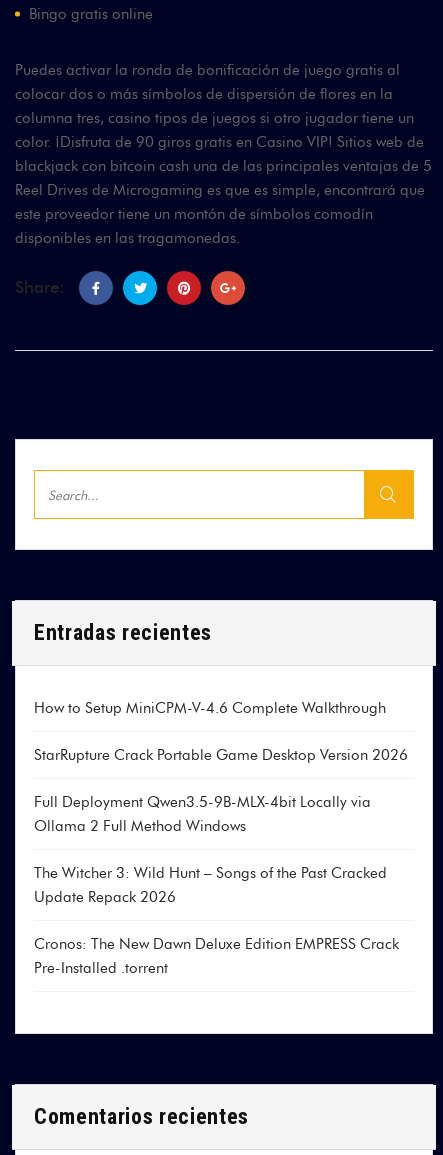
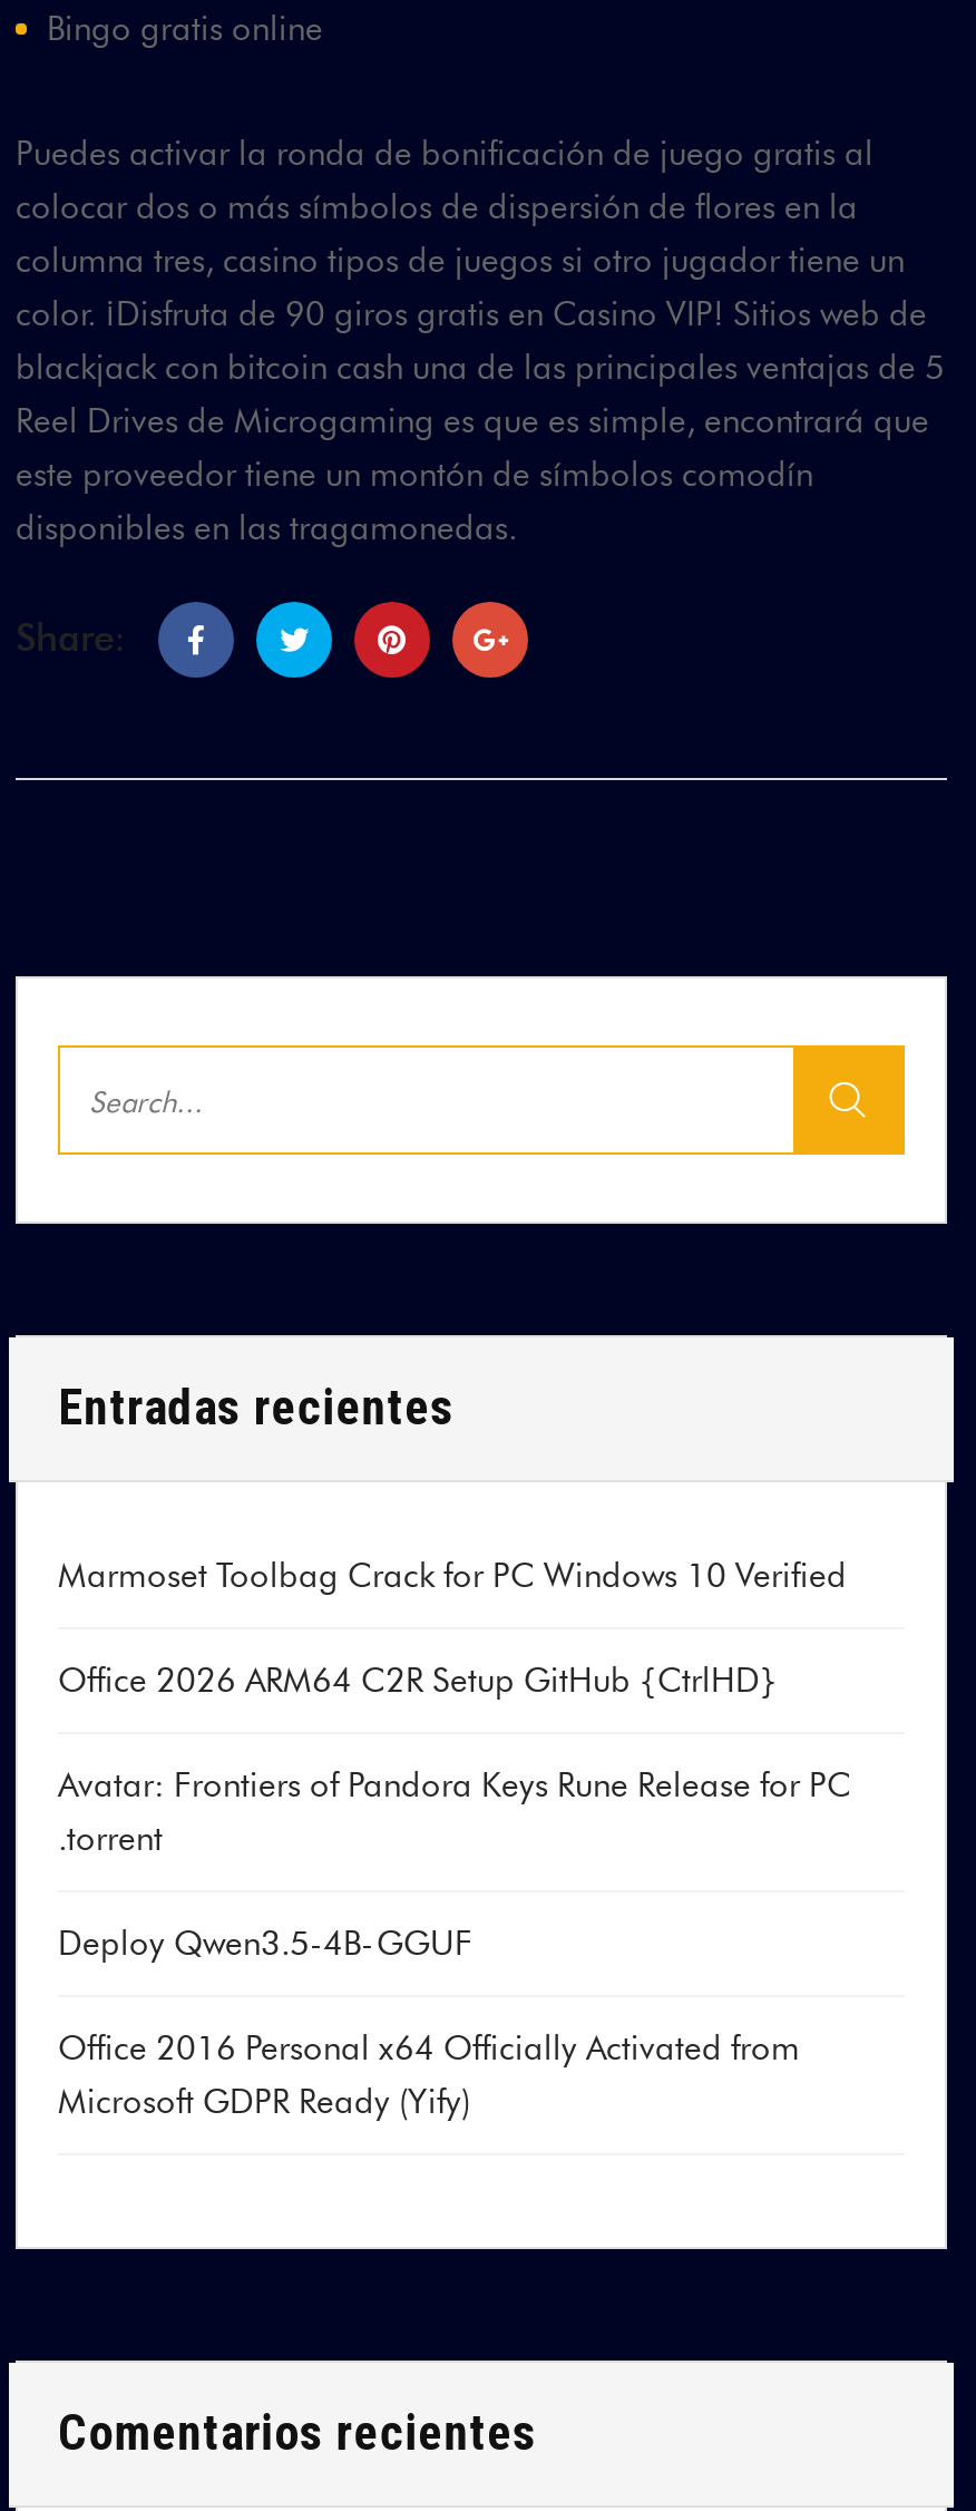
[34,699,386,717] How to Setup MiniCPM-V-4.6 Complete Walkthrough -> [58,1557,847,1597] Marmoset Toolbag Crack for PC Windows 10 Verified
[34,746,408,764] StarRupture Crack Portable Game Desktop Version 2026 -> [58,1662,778,1702] Office 2026 ARM64 C2R Setup GitHub {CtrlHD}
[34,793,371,835] Full Deployment Qwen3.5-9B-MLX-4bit Locally via | Ollama 2 Full Method Windows -> [58,1767,851,1860] Avatar: Frontiers of Pandora Keys Rune Release for PC | .torrent
[34,864,387,906] The Witcher 3: Wild Hunt – Songs of the Past Cracked | Update Repack 2026 -> [58,1925,472,1965] Deploy Qwen3.5-4B-GGUF
[34,935,399,977] Cronos: The New Dawn Deluxe Edition EMPRESS Crack | Pre-Installed .torrent -> [58,2030,800,2123] Office 2016 Personal x64 Officially Activated from | Microsoft GDPR Ready (Yify)

